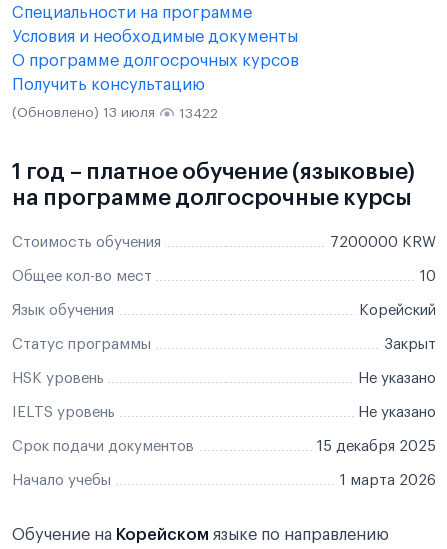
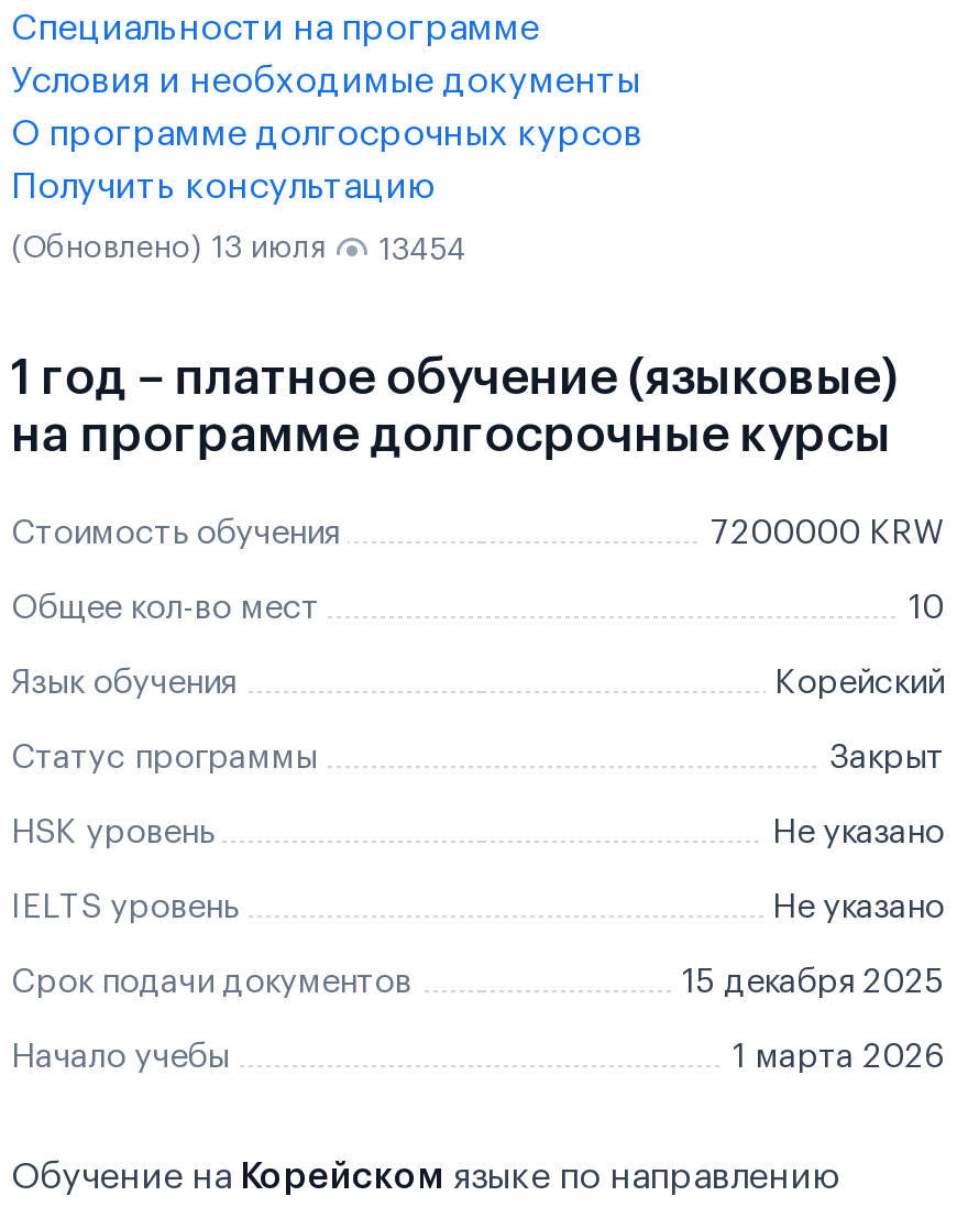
[12,106,218,121] (Обновлено) 13 июля 13422 -> [11,233,466,266] (Обновлено) 13 июля 13454

